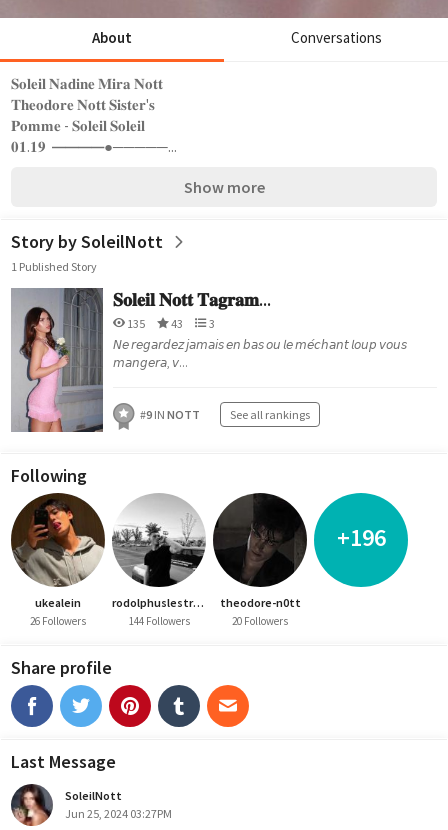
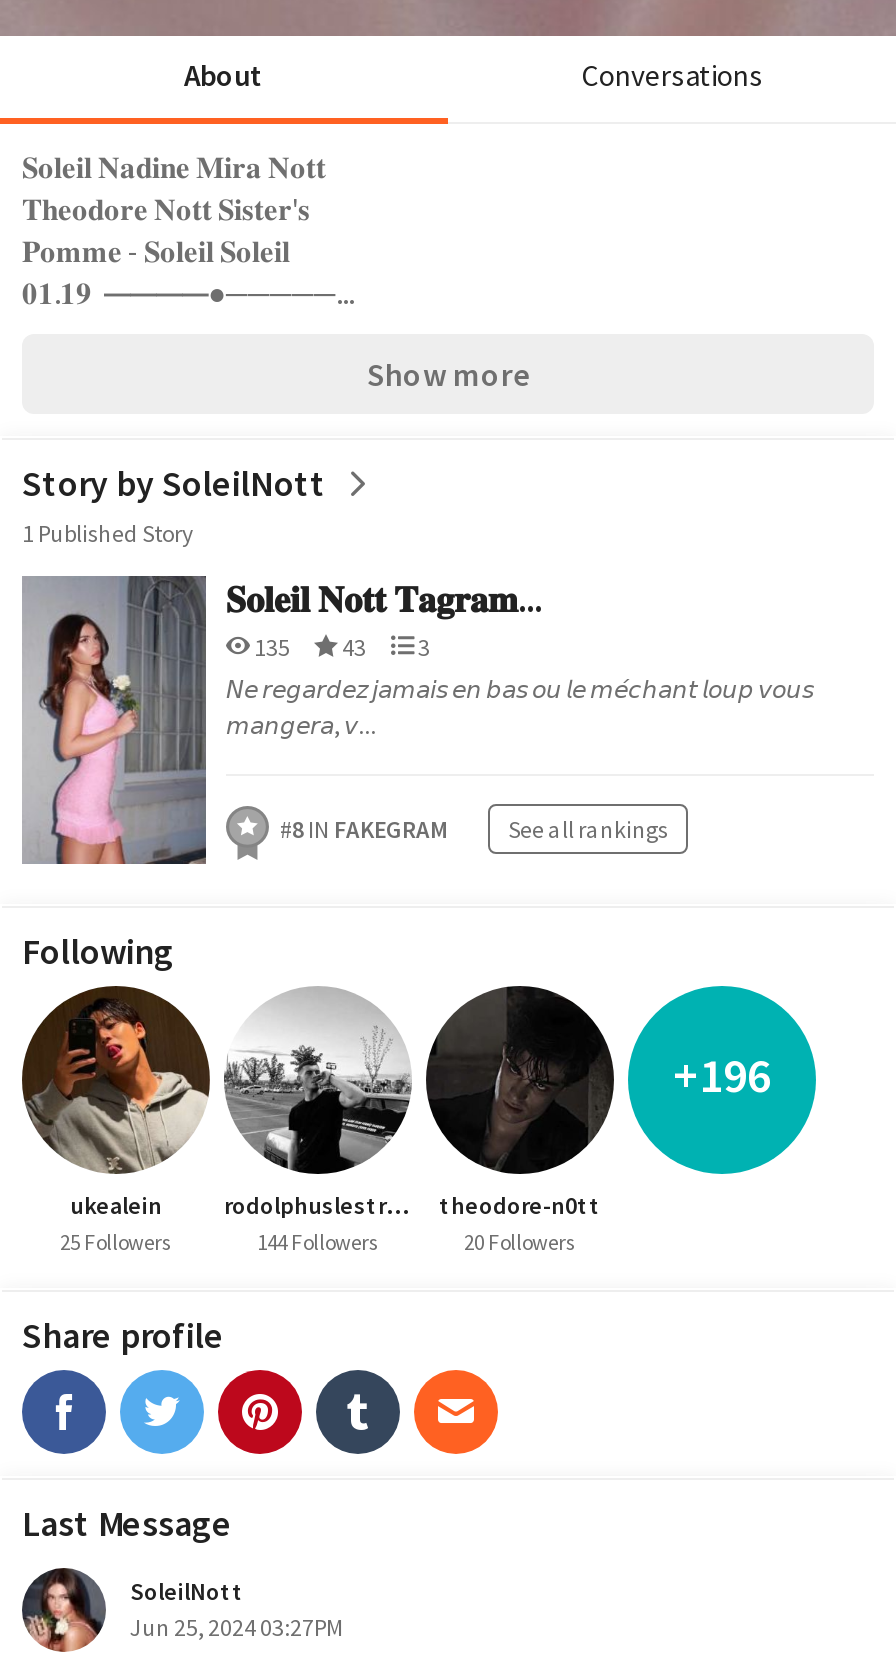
[140,407,310,422] #9 IN NOTT See all rankings -> [280,814,668,844] #8 IN FAKEGRAM See all rankings
[30,614,86,628] 26 Followers -> [60,1228,172,1256] 25 Followers

